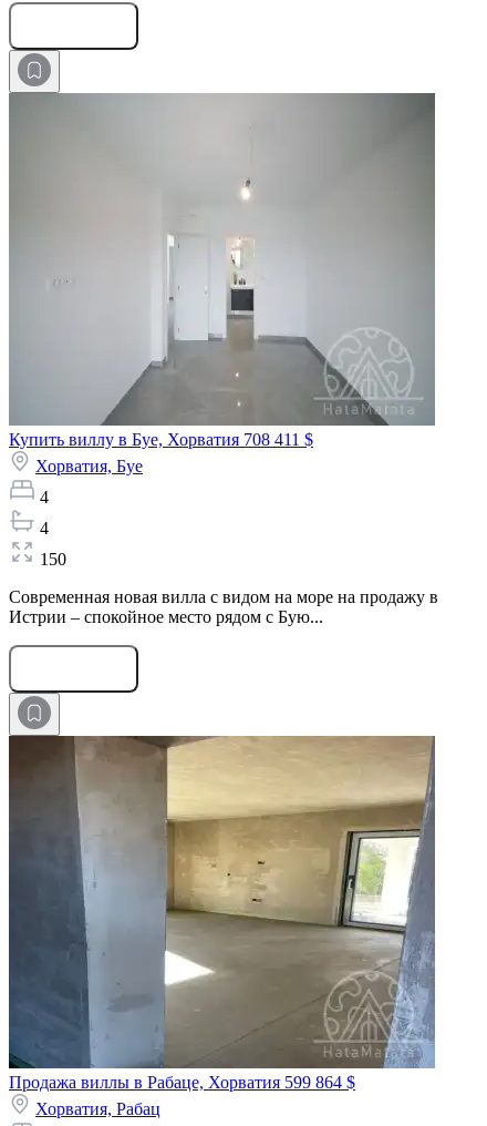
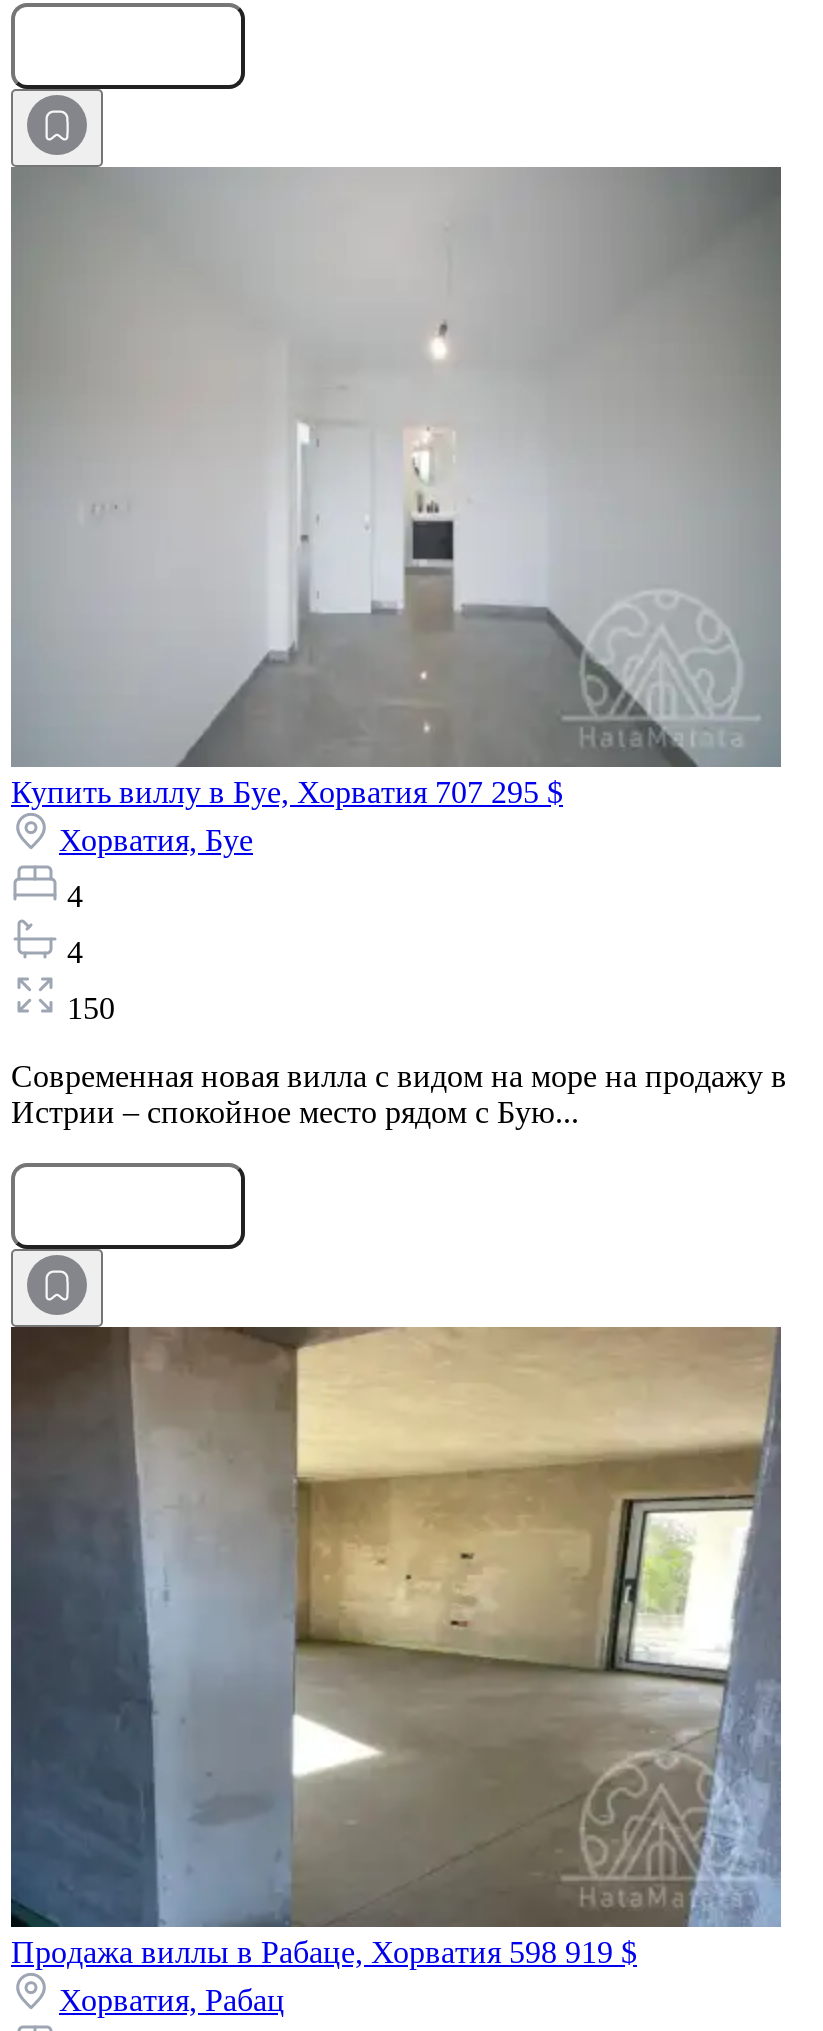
[9,430,313,449] Купить виллу в Буе, Хорватия 708 411 $ -> [11,775,563,809] Купить виллу в Буе, Хорватия 707 295 $
[9,1073,355,1091] Продажа виллы в Рабаце, Хорватия 599 864 $ -> [11,1935,637,1969] Продажа виллы в Рабаце, Хорватия 598 919 $

